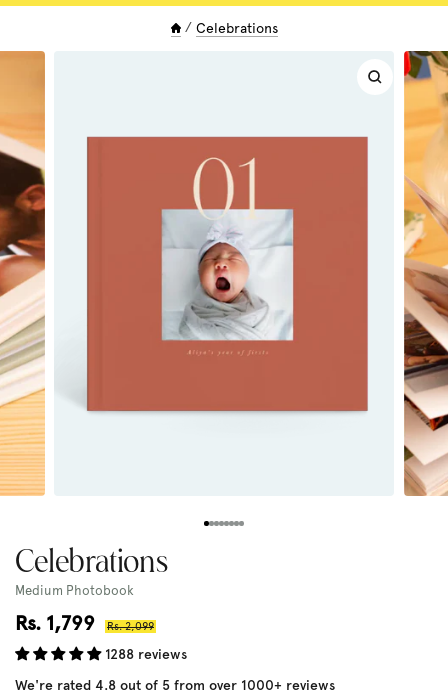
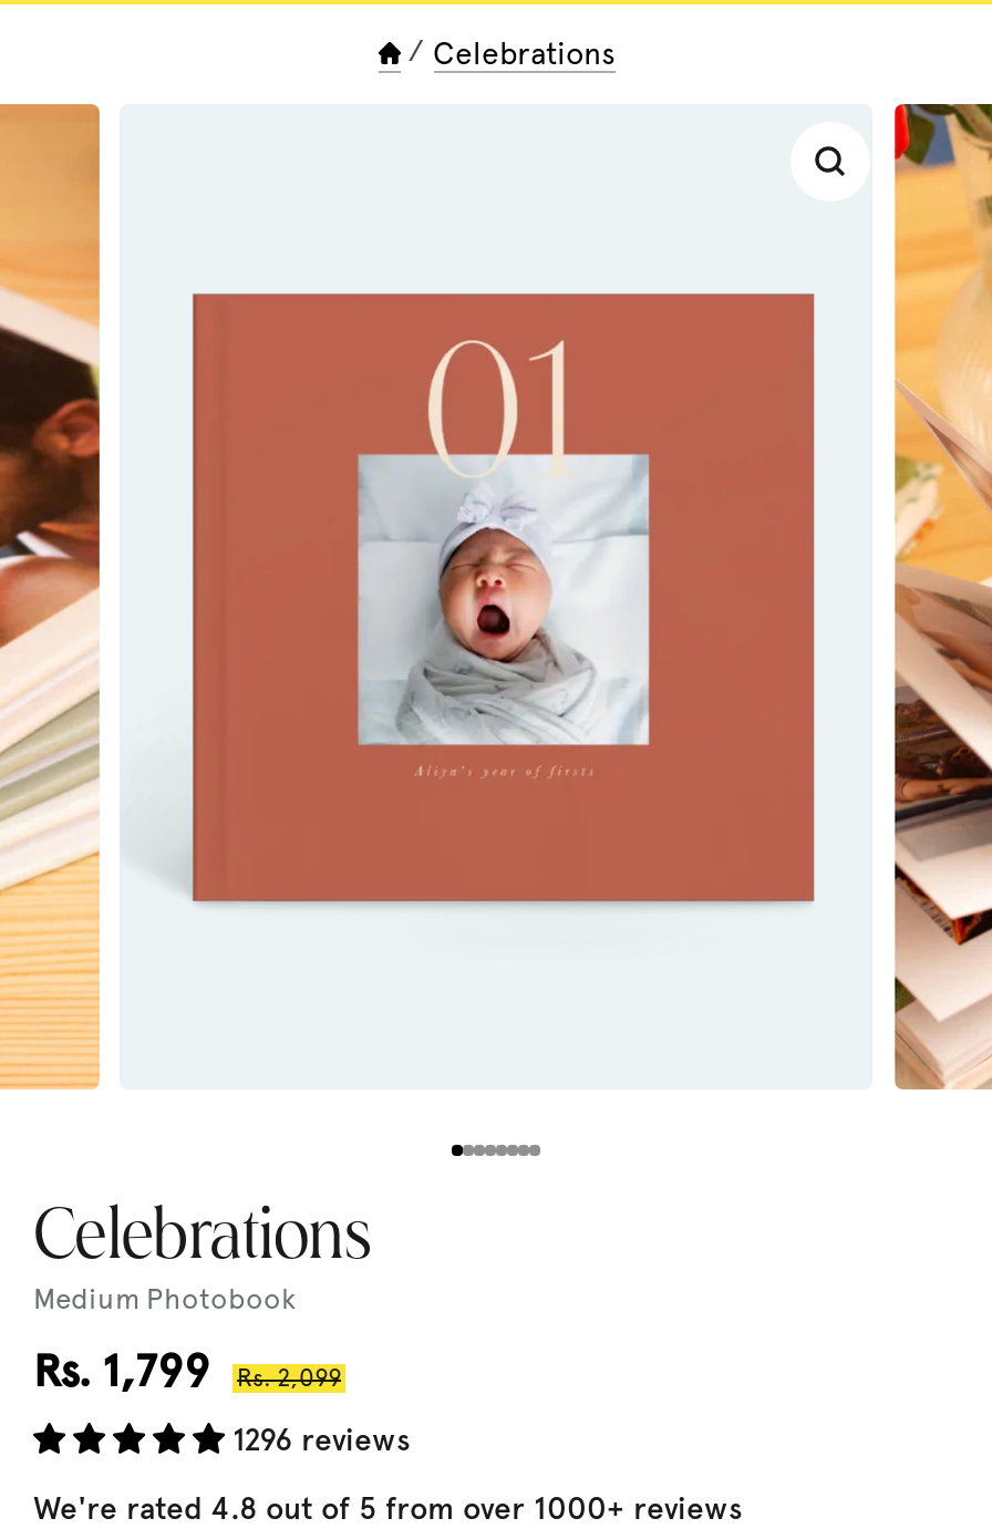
[105,646,187,663] 1288 reviews -> [232,1422,410,1459] 1296 reviews

